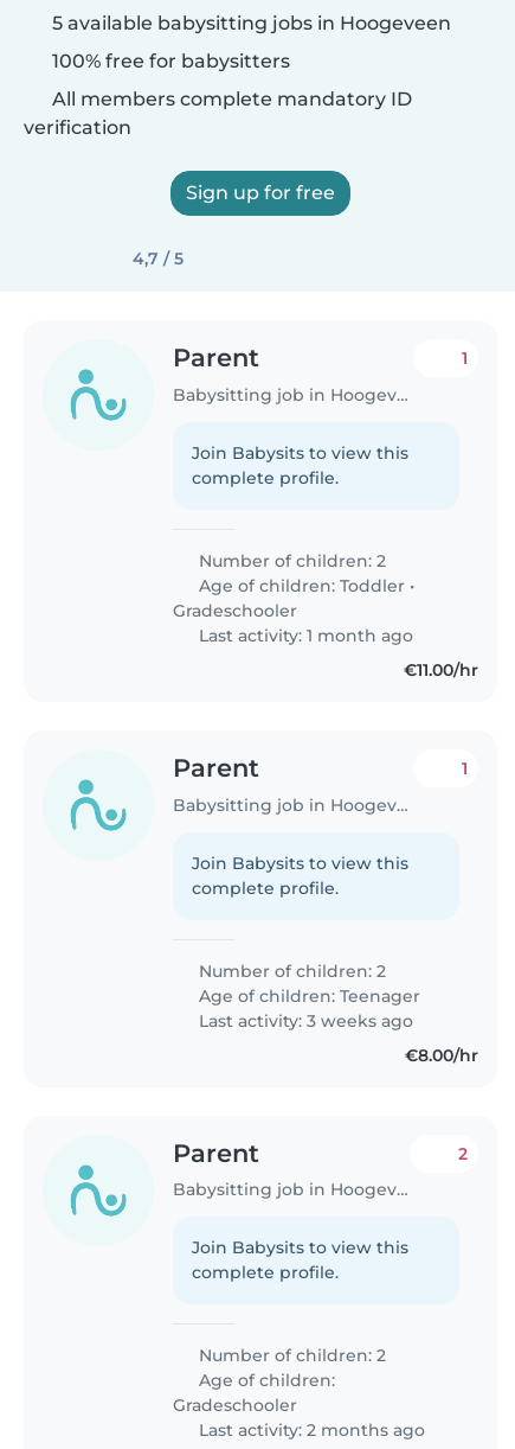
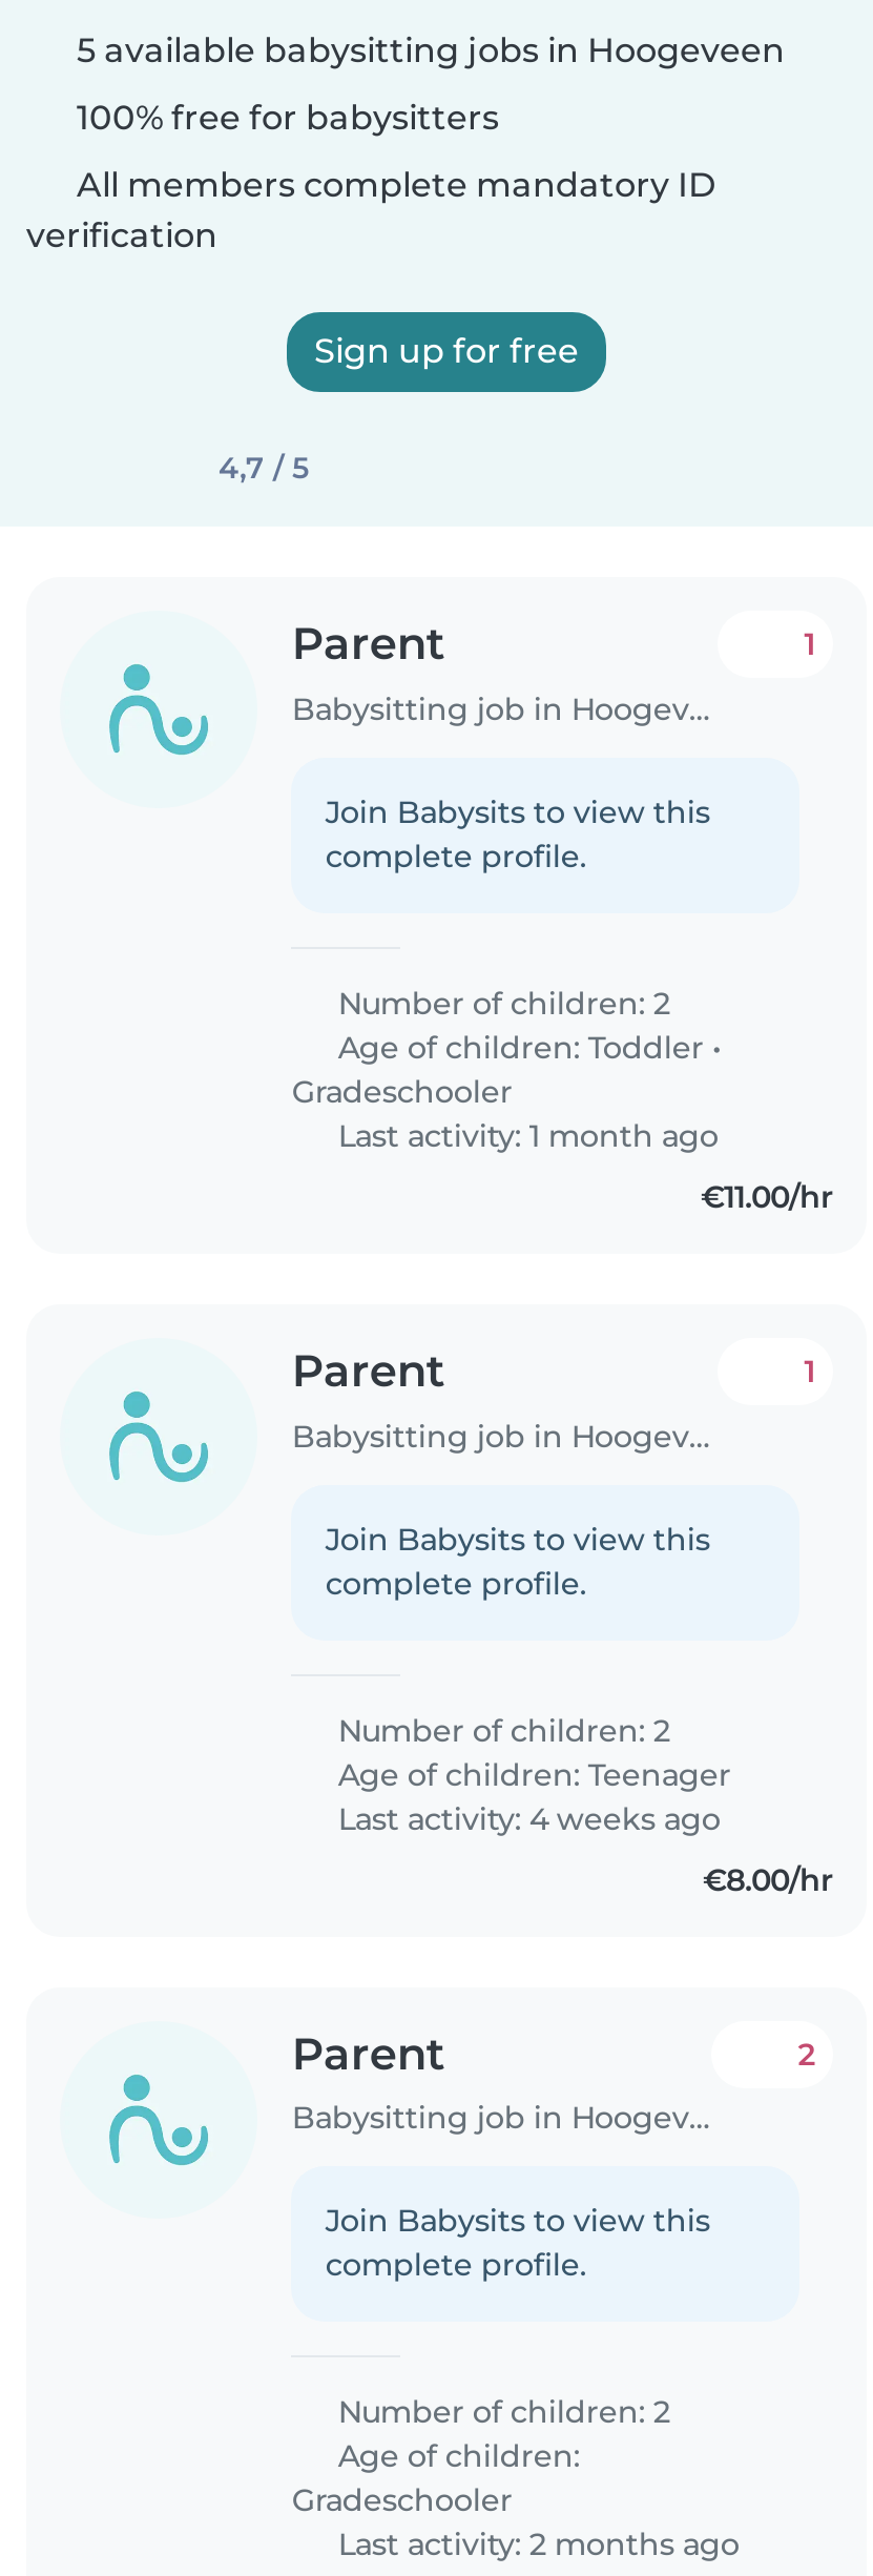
[195,1010,414,1031] Last activity: 3 weeks ago -> [330,1800,720,1837] Last activity: 4 weeks ago

